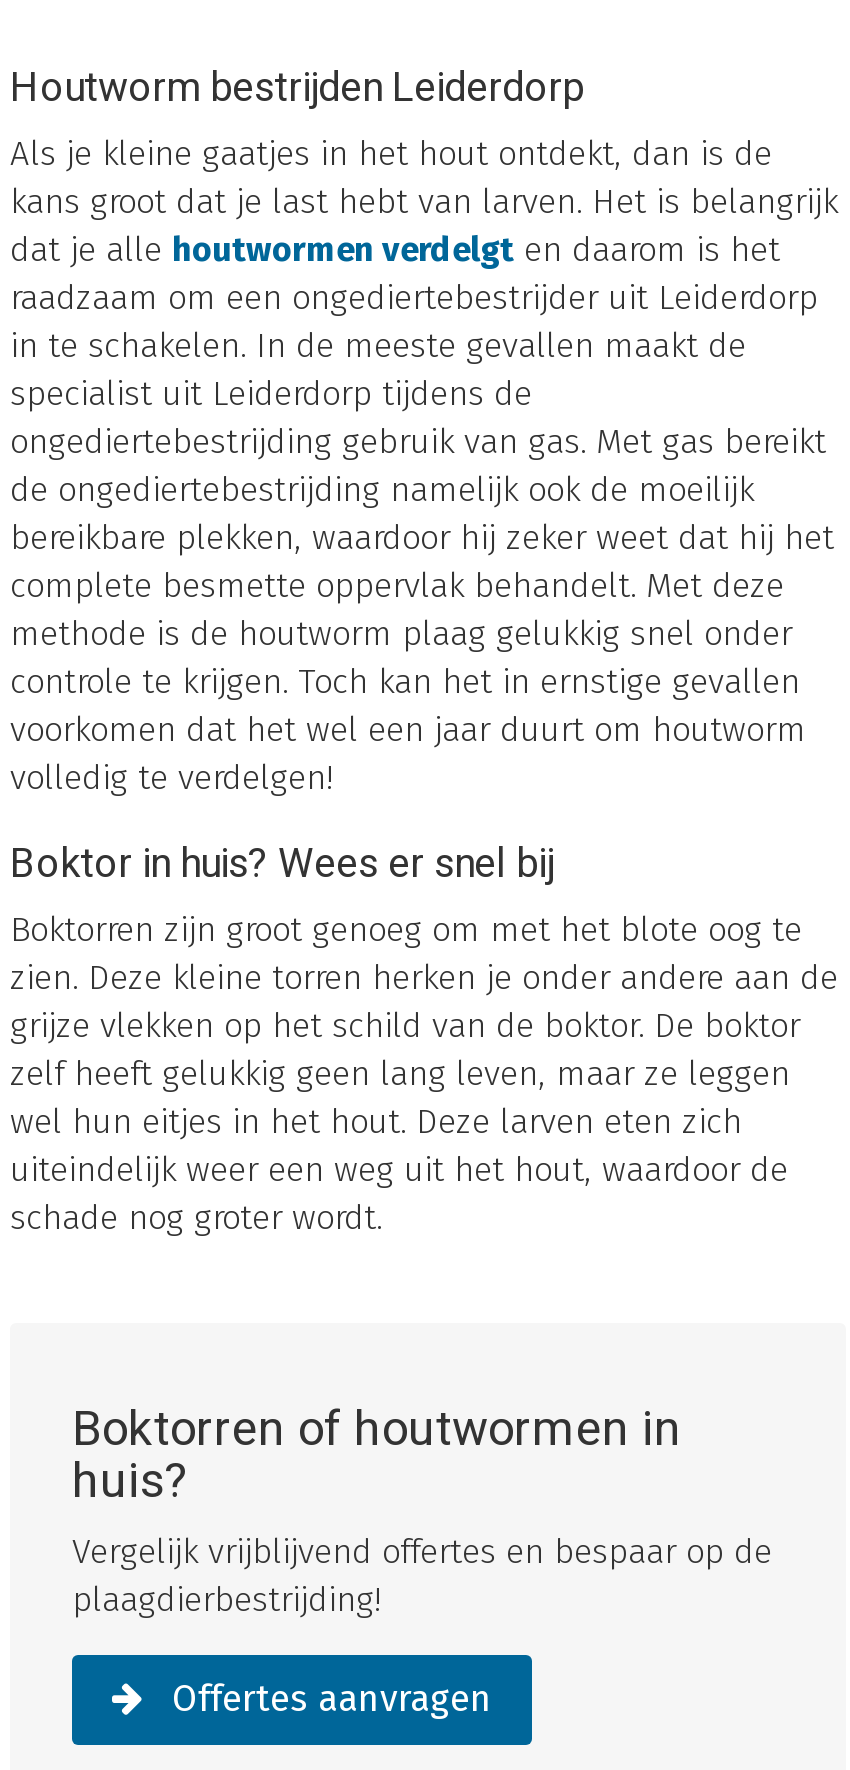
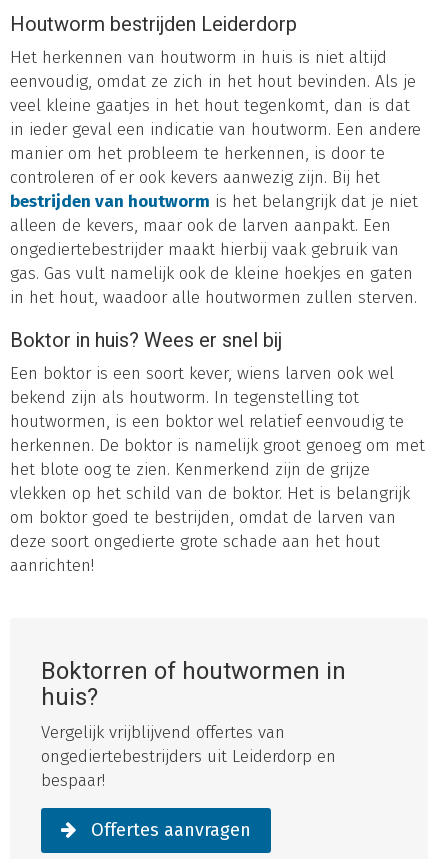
[10,133,838,799] Als je kleine gaatjes in het hout ontdekt, dan is de | kans groot dat je last hebt van larven. Het is belangrijk | dat je alle houtwormen verdelgt en daarom is het | raadzaam om een ongediertebestrijder uit Leiderdorp | in te schakelen. In de meeste gevallen maakt de | specialist uit Leiderdorp tijdens de | ongediertebestrijding gebruik van gas. Met gas bereikt | de ongediertebestrijding namelijk ook de moeilijk | bereikbare plekken, waardoor hij zeker weet dat hij het | complete besmette oppervlak behandelt. Met deze | methode is de houtworm plaag gelukkig snel onder | controle te krijgen. Toch kan het in ernstige gevallen | voorkomen dat het wel een jaar duurt om houtworm | volledig te verdelgen! -> [10,47,421,308] Het herkennen van houtworm in huis is niet altijd | eenvoudig, omdat ze zich in het hout bevinden. Als je | veel kleine gaatjes in het hout tegenkomt, dan is dat | in ieder geval een indicatie van houtworm. Een andere | manier om het probleem te herkennen, is door te | controleren of er ook kevers aanwezig zijn. Bij het | bestrijden van houtworm is het belangrijk dat je niet | alleen de kevers, maar ook de larven aanpakt. Een | ongediertebestrijder maakt hierbij vaak gebruik van | gas. Gas vult namelijk ook de kleine hoekjes en gaten | in het hout, waadoor alle houtwormen zullen sterven.
moved [10,835,554,893] -> [10,326,282,355]: Boktor in huis? Wees er snel bij
[10,909,838,1239] Boktorren zijn groot genoeg om met het blote oog te | zien. Deze kleine torren herken je onder andere aan de | grijze vlekken op het schild van de boktor. De boktor | zelf heeft gelukkig geen lang leven, maar ze leggen | wel hun eitjes in het hout. Deze larven eten zich | uiteindelijk weer een weg uit het hout, waardoor de | schade nog groter wordt. -> [10,363,425,576] Een boktor is een soort kever, wiens larven ook wel | bekend zijn als houtworm. In tegenstelling tot | houtwormen, is een boktor wel relatief eenvoudig te | herkennen. De boktor is namelijk groot genoeg om met | het blote oog te zien. Kenmerkend zijn de grijze | vlekken op het schild van de boktor. Het is belangrijk | om boktor goed te bestrijden, omdat de larven van | deze soort ongedierte grote schade aan het hout | aanrichten!
moved [72,1395,682,1517] -> [41,654,346,715]: Boktorren of houtwormen in | huis?
[72,1531,772,1621] Vergelijk vrijblijvend offertes en bespaar op de | plaagdierbestrijding! -> [41,722,336,791] Vergelijk vrijblijvend offertes van | ongediertebestrijders uit Leiderdorp en | bespaar!

